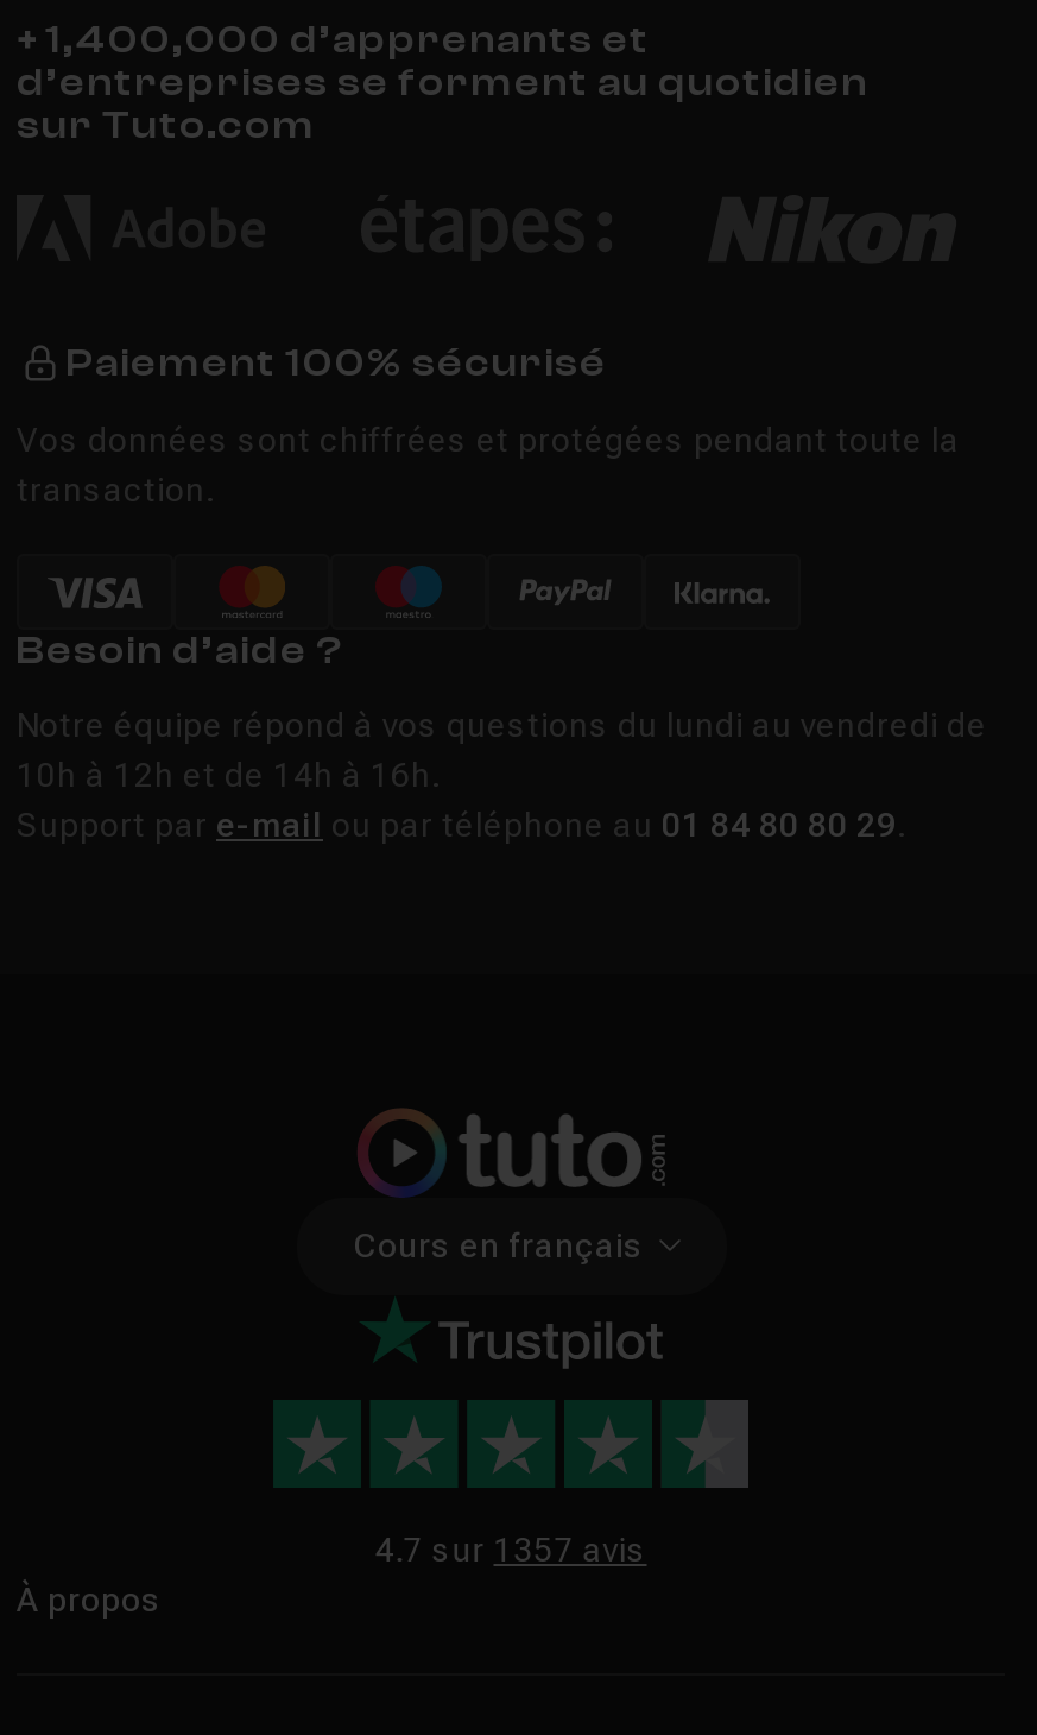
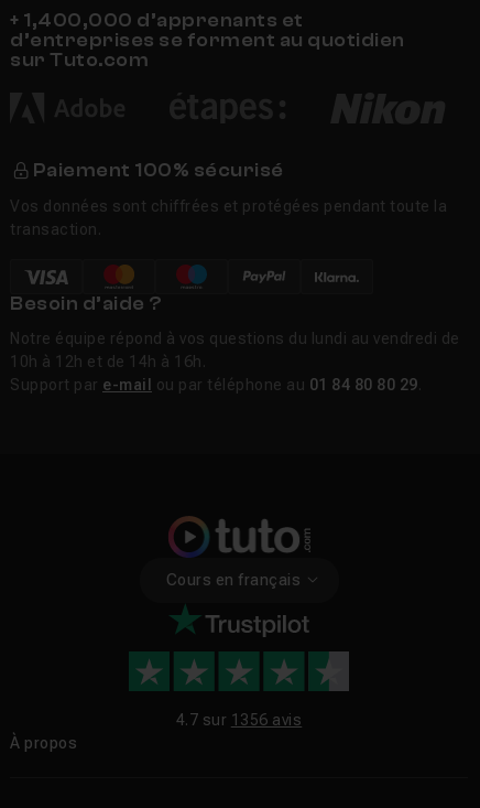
[375,1530,647,1568] 4.7 sur 1357 avis -> [176,712,302,729] 4.7 sur 1356 avis

